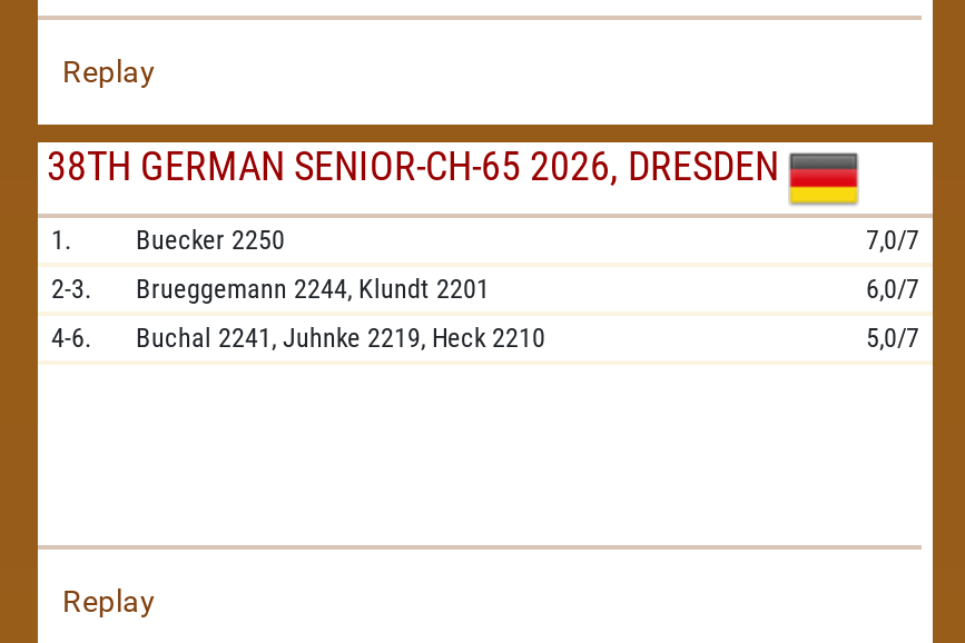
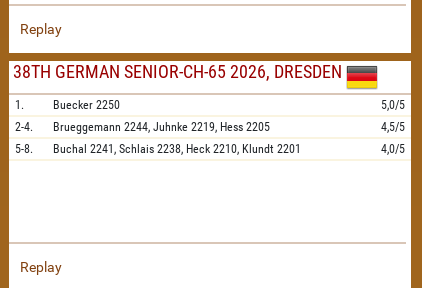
[866,225,919,256] 7,0/7 -> [381,98,405,112] 5,0/5
[51,274,919,305] 2-3. | Brueggemann 2244, Klundt 2201 | 6,0/7 -> [15,120,405,134] 2-4. | Brueggemann 2244, Juhnke 2219, Hess 2205 | 4,5/5
[51,323,919,354] 4-6. | Buchal 2241, Juhnke 2219, Heck 2210 | 5,0/7 -> [15,142,405,156] 5-8. | Buchal 2241, Schlais 2238, Heck 2210, Klundt 2201 | 4,0/5

